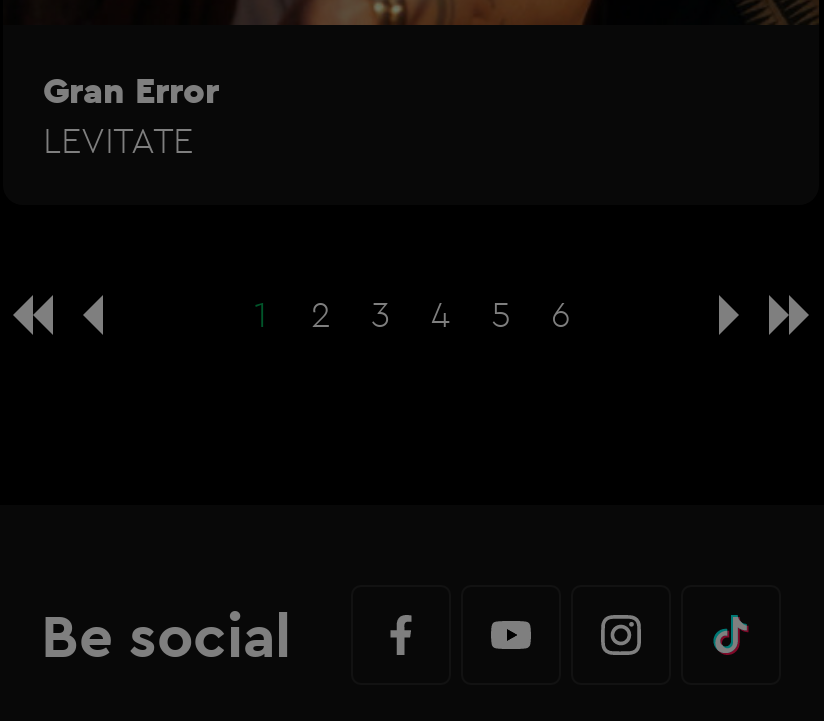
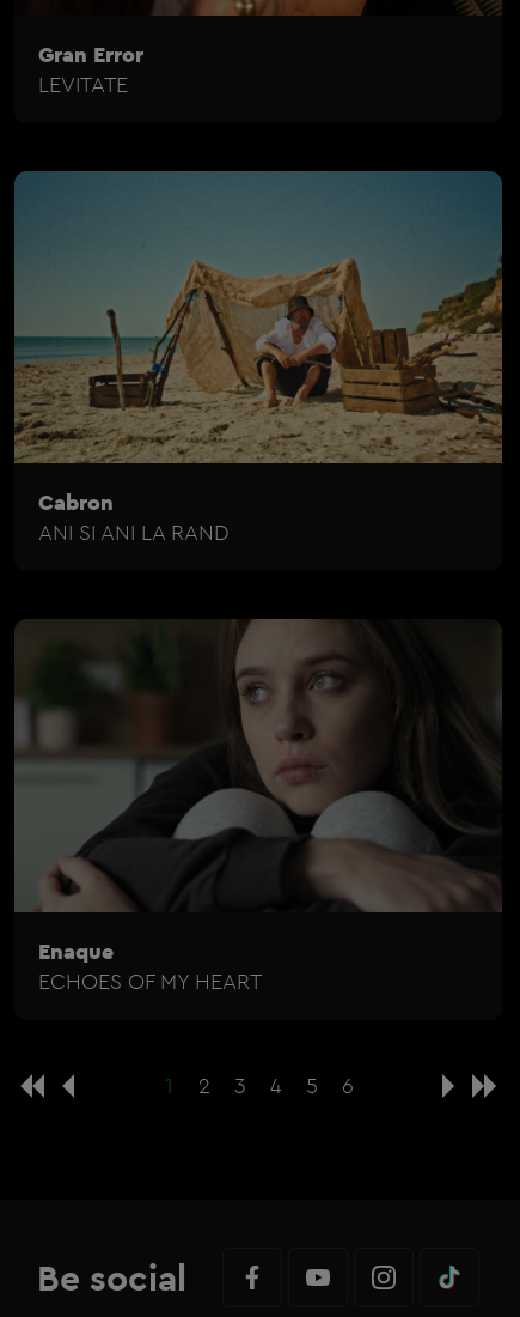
none -> [13,170,503,547] [image] | Cabron | ANI SI ANI LA RAND
none -> [13,618,502,995] [image] | Enaque | ECHOES OF MY HEART

